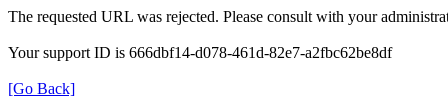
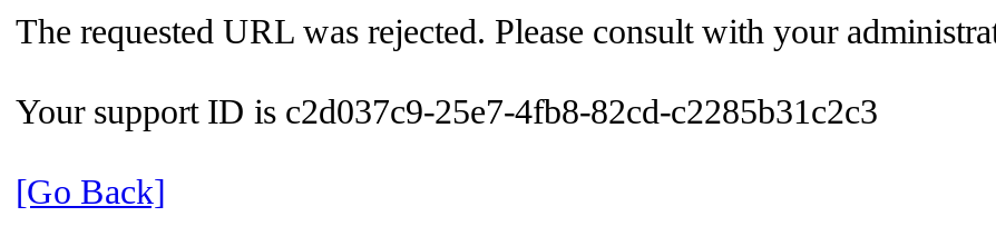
[8,44,392,61] Your support ID is 666dbf14-d078-461d-82e7-a2fbc62be8df -> [16,92,878,130] Your support ID is c2d037c9-25e7-4fb8-82cd-c2285b31c2c3

